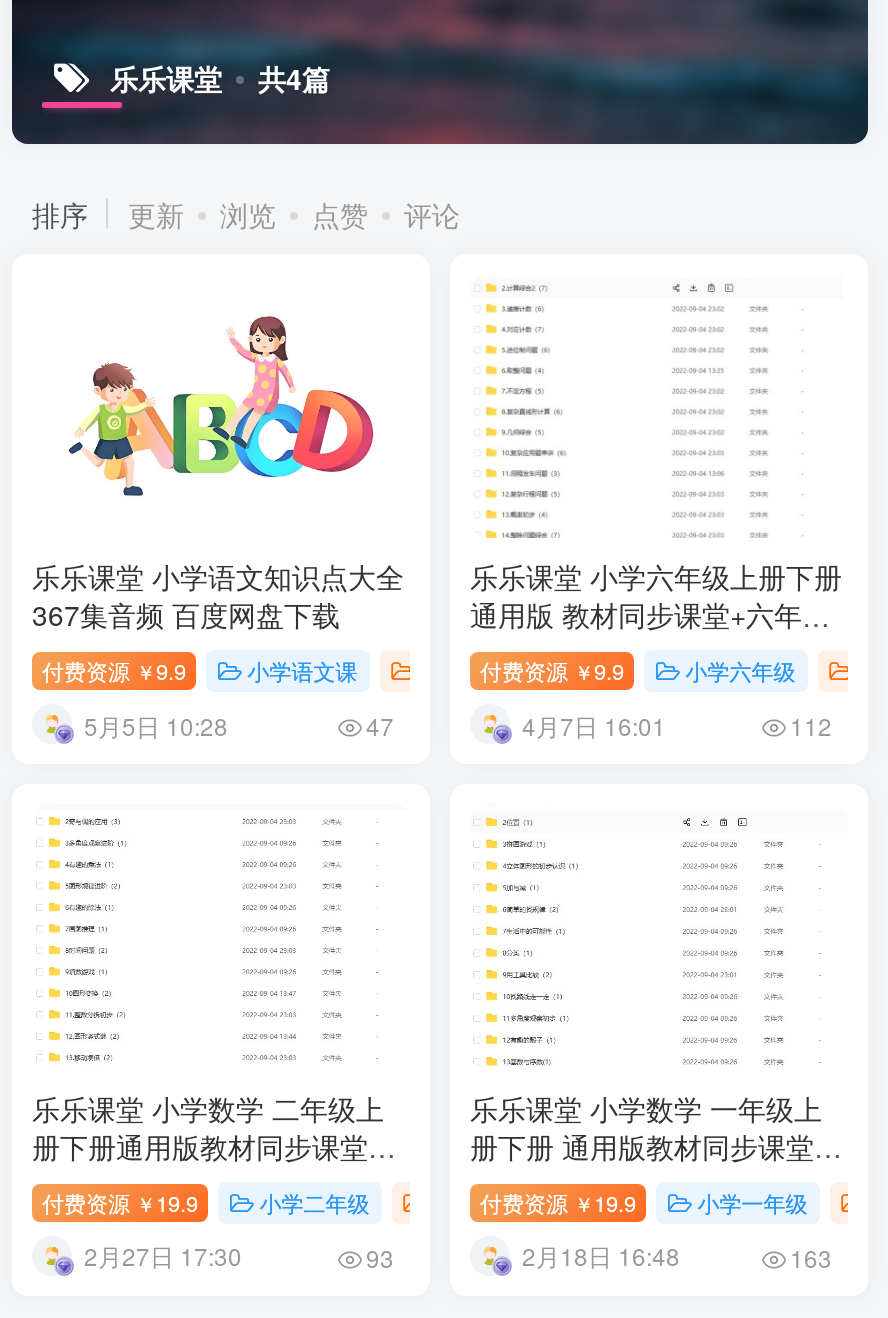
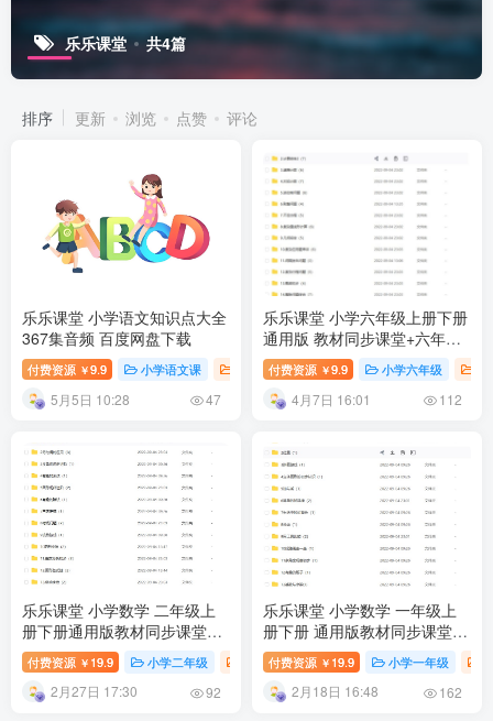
[366,1240,394,1274] 93 -> [206,682,221,701] 92
[790,1240,832,1274] 163 -> [439,682,462,701] 162

